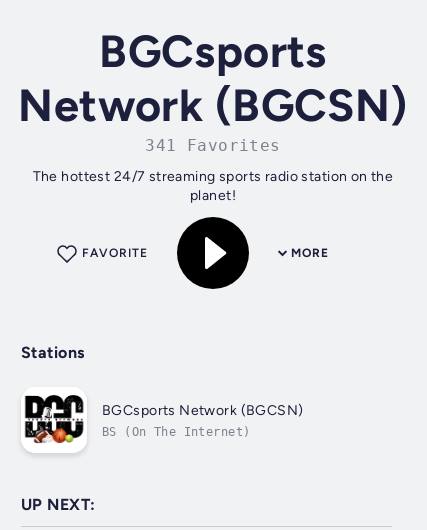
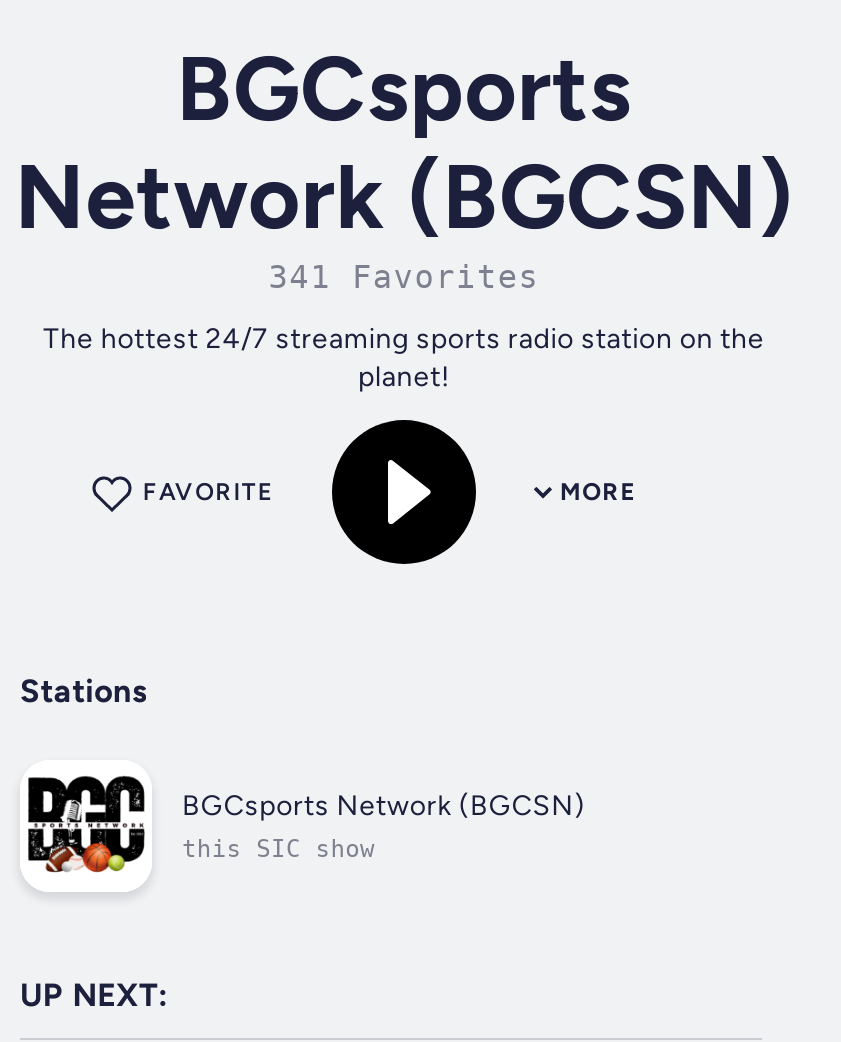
[102,425,250,439] BS (On The Internet) -> [182,835,375,863] this SIC show

